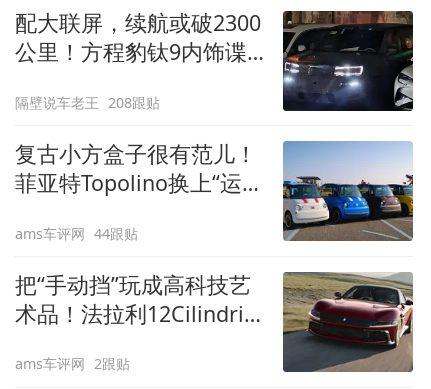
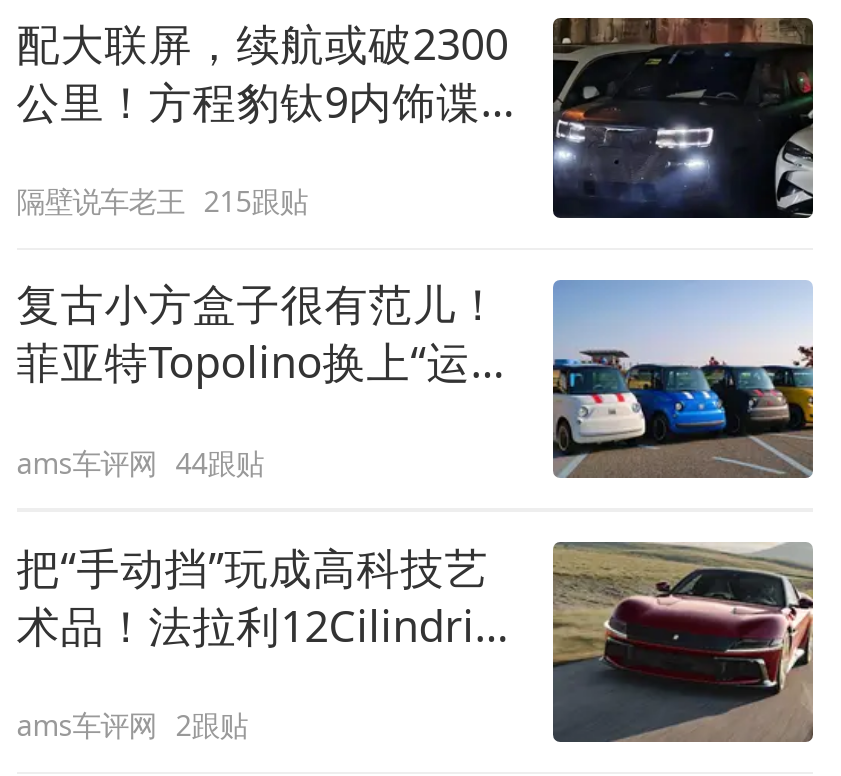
[15,93,160,112] 隔壁说车老王 208跟贴 -> [16,182,308,220] 隔壁说车老王 215跟贴

